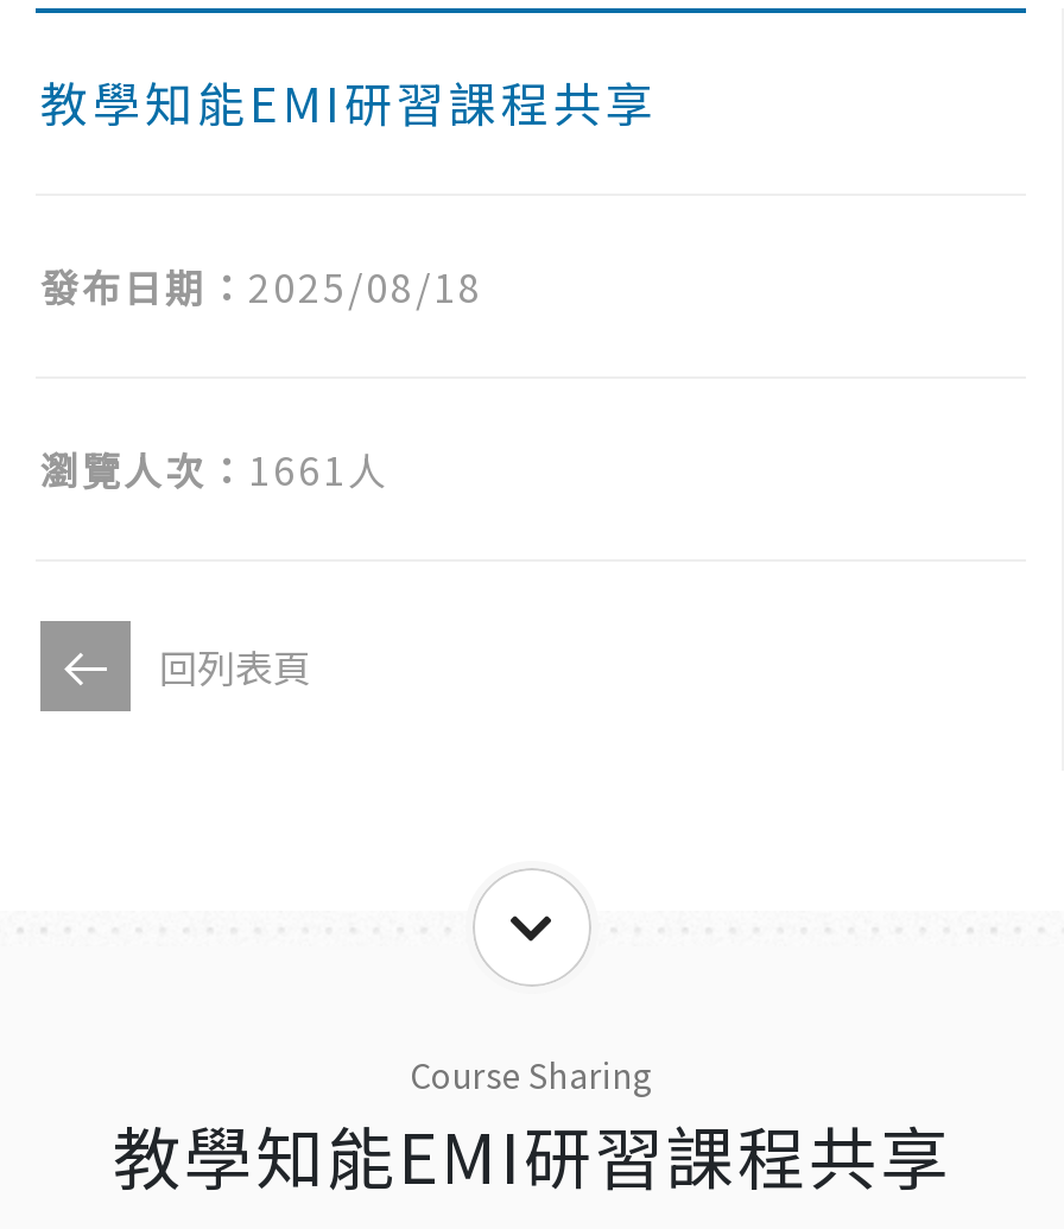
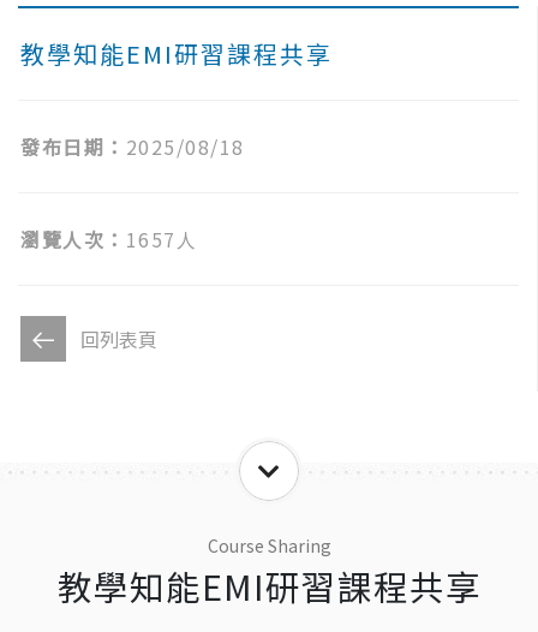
[40,441,389,498] 瀏覽人次：1661人 -> [20,225,197,254] 瀏覽人次：1657人

